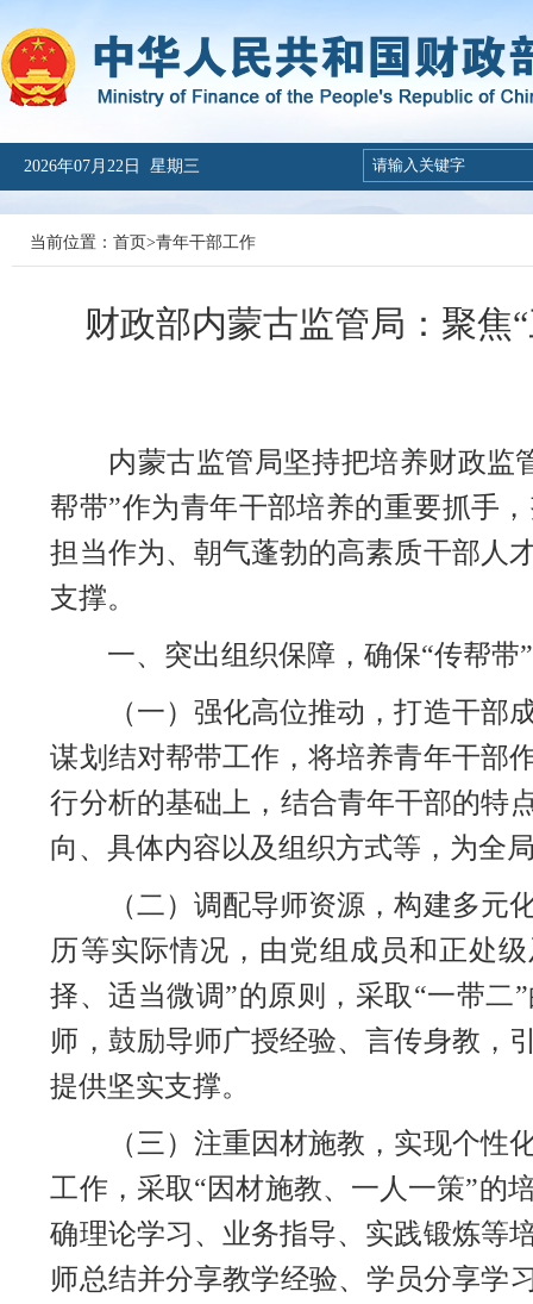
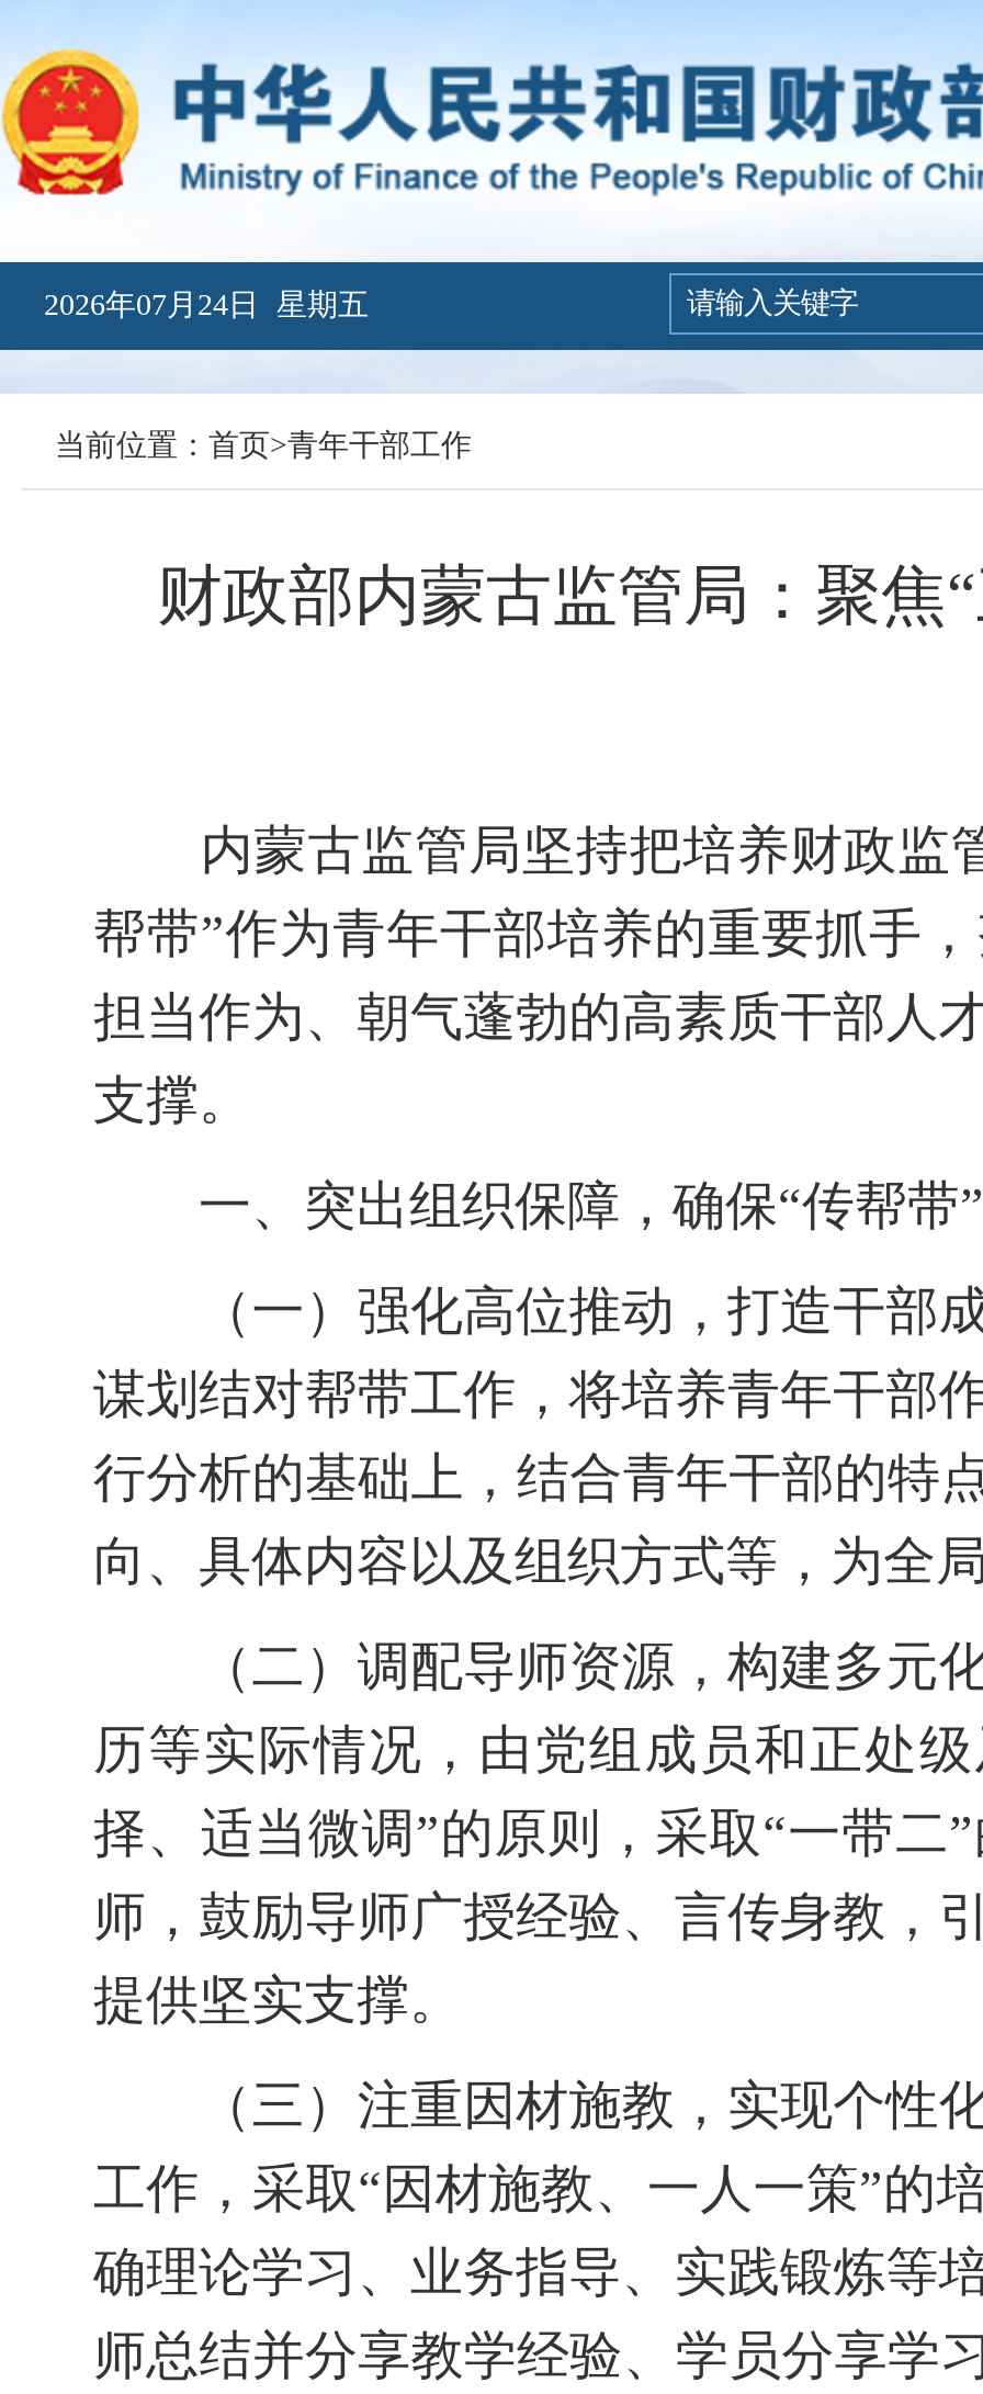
[24,157,200,175] 2026年07月22日 星期三 -> [44,289,369,321] 2026年07月24日 星期五

